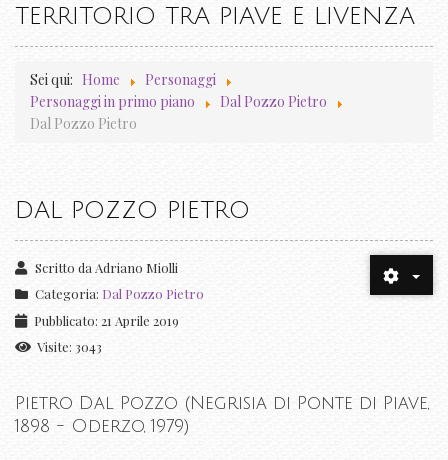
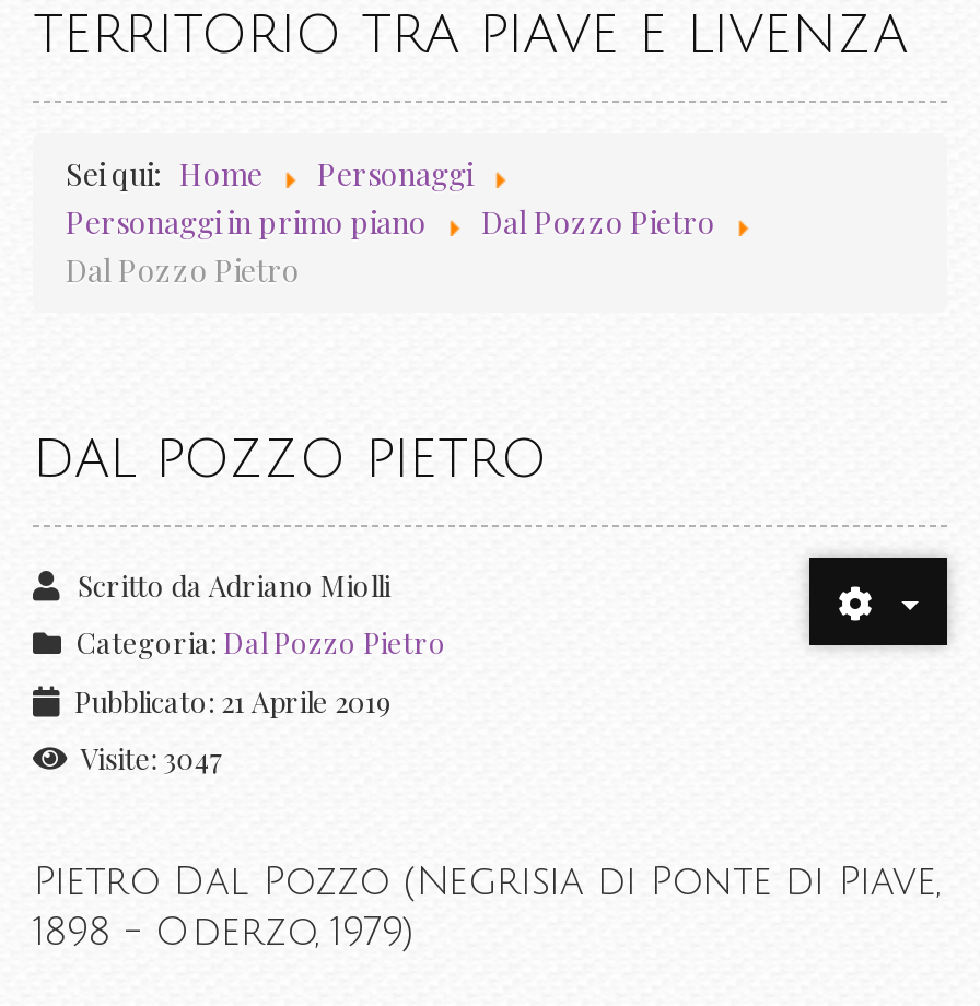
[37,338,102,355] Visite: 3043 -> [80,739,223,776] Visite: 3047

